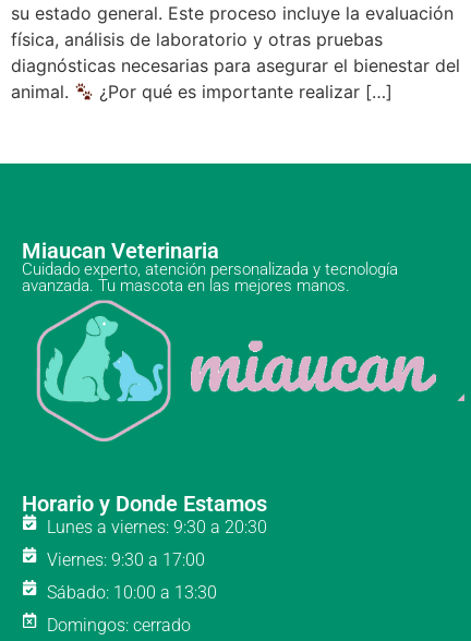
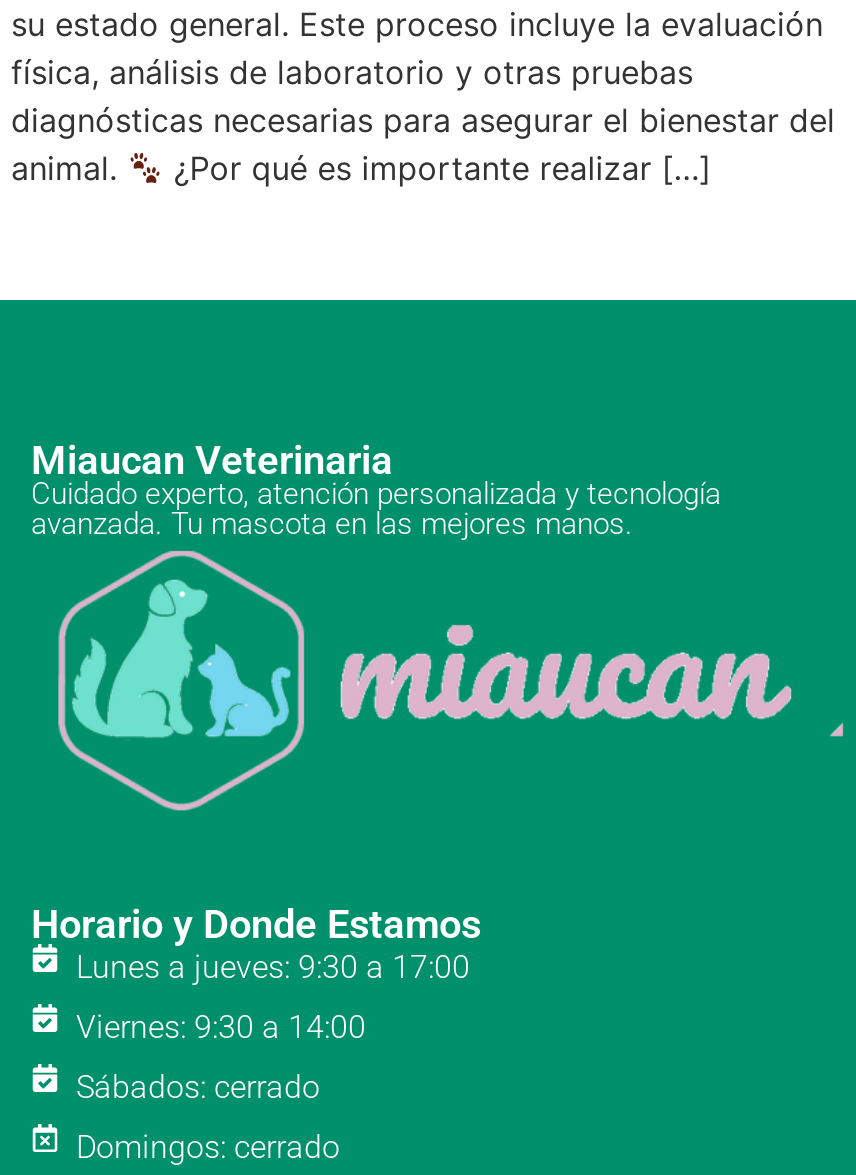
[46,516,267,537] Lunes a viernes: 9:30 a 20:30 -> [76,947,470,985] Lunes a jueves: 9:30 a 17:00
[46,549,204,570] Viernes: 9:30 a 17:00 -> [76,1007,366,1045] Viernes: 9:30 a 14:00
[46,582,216,602] Sábado: 10:00 a 13:30 -> [76,1067,320,1105] Sábados: cerrado

